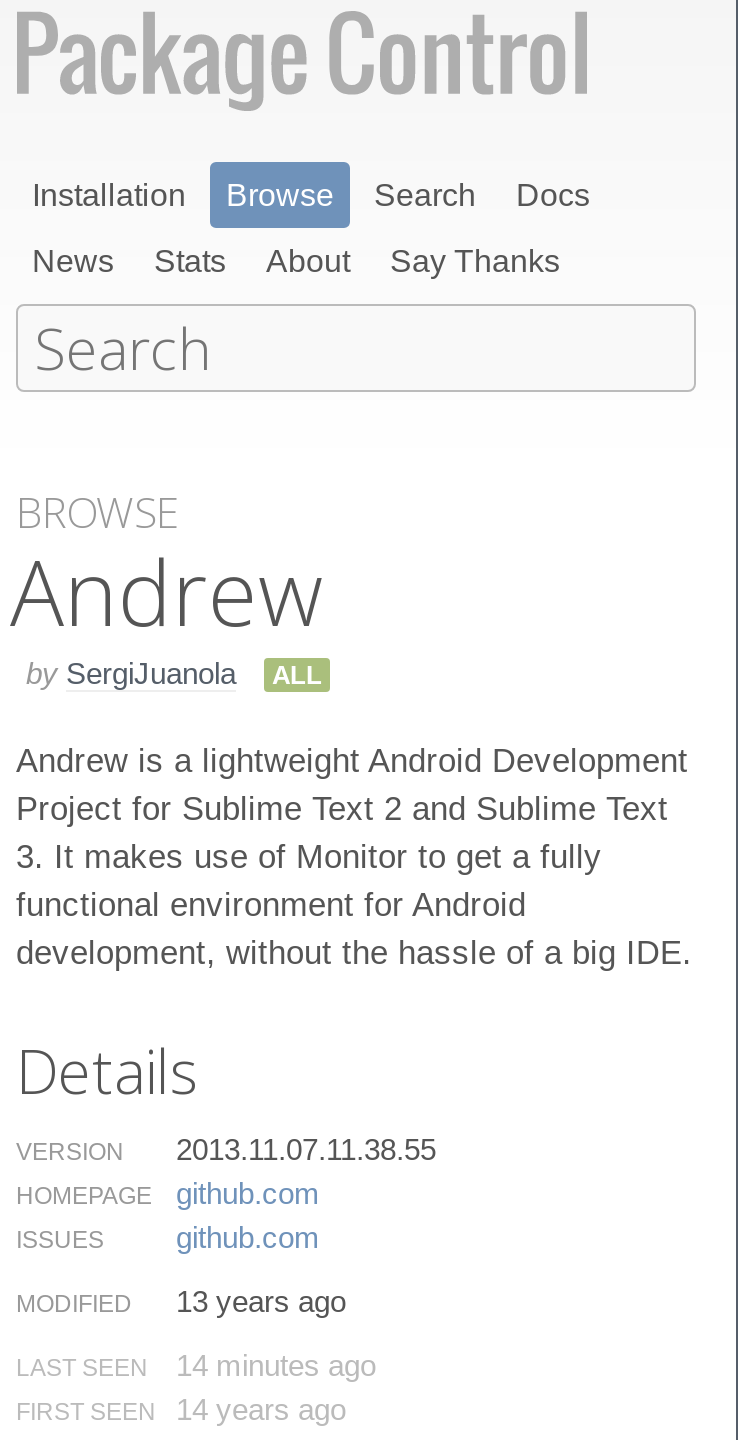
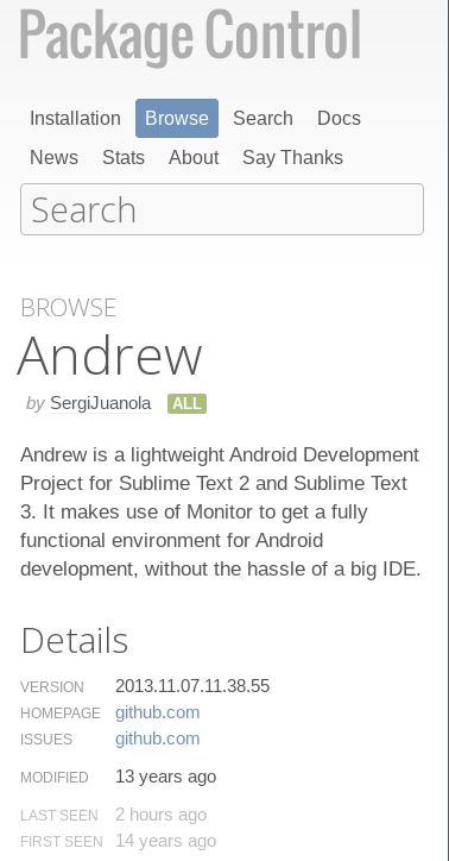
[16,1347,376,1381] LAST SEEN 14 minutes ago -> [20,803,207,824] LAST SEEN 2 hours ago

